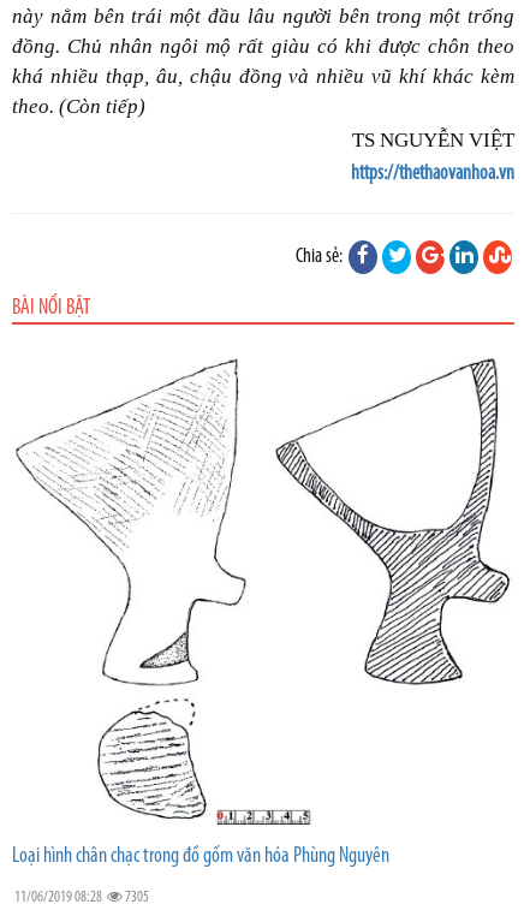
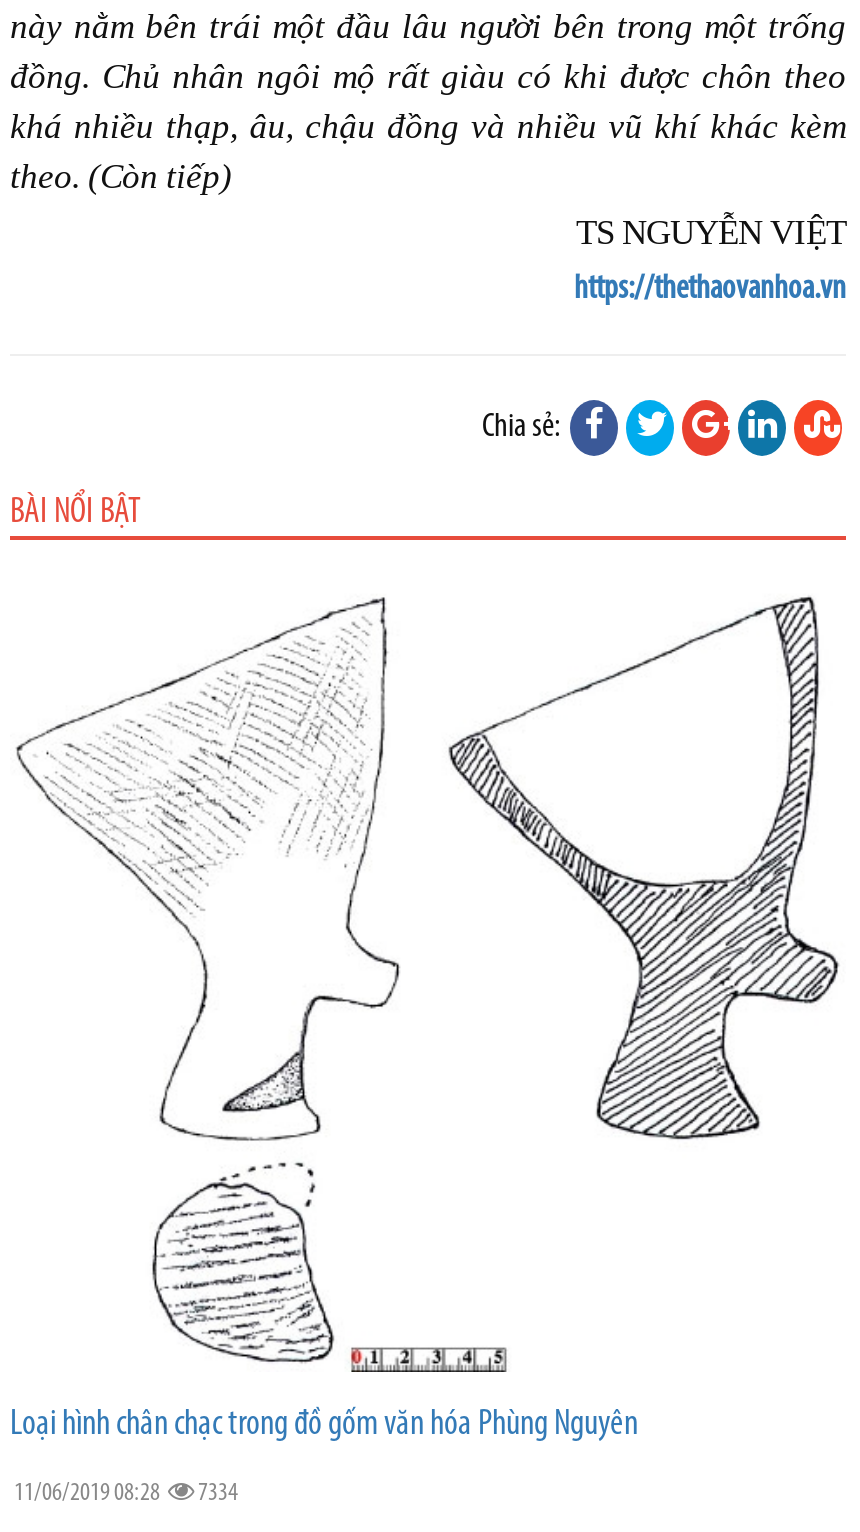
[14,890,149,905] 11/06/2019 08:28 7305 -> [14,1480,238,1506] 11/06/2019 08:28 7334

